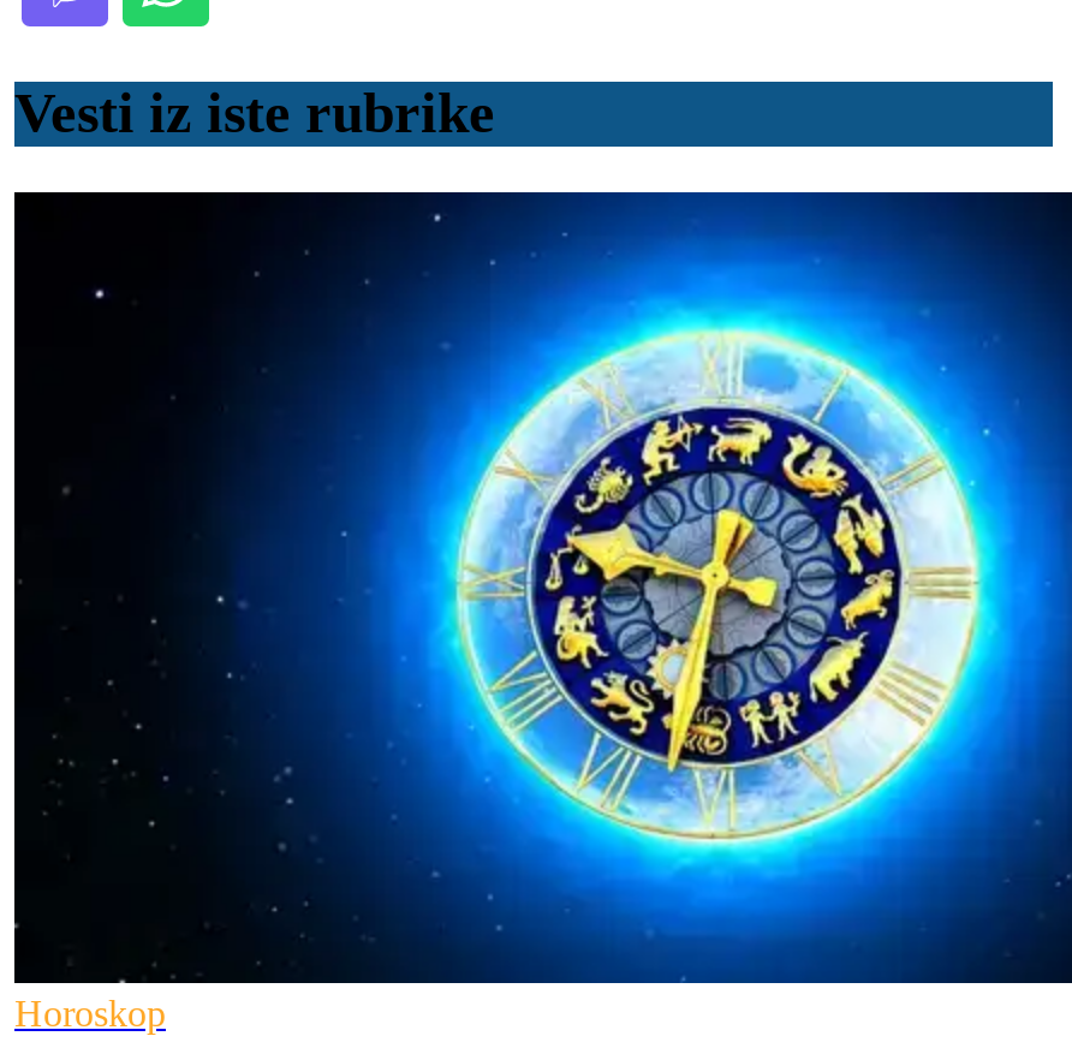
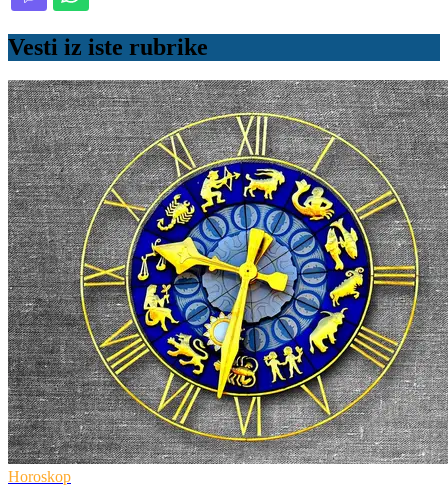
[14,190,1065,985] [image] -> [7,79,445,465] [image]

